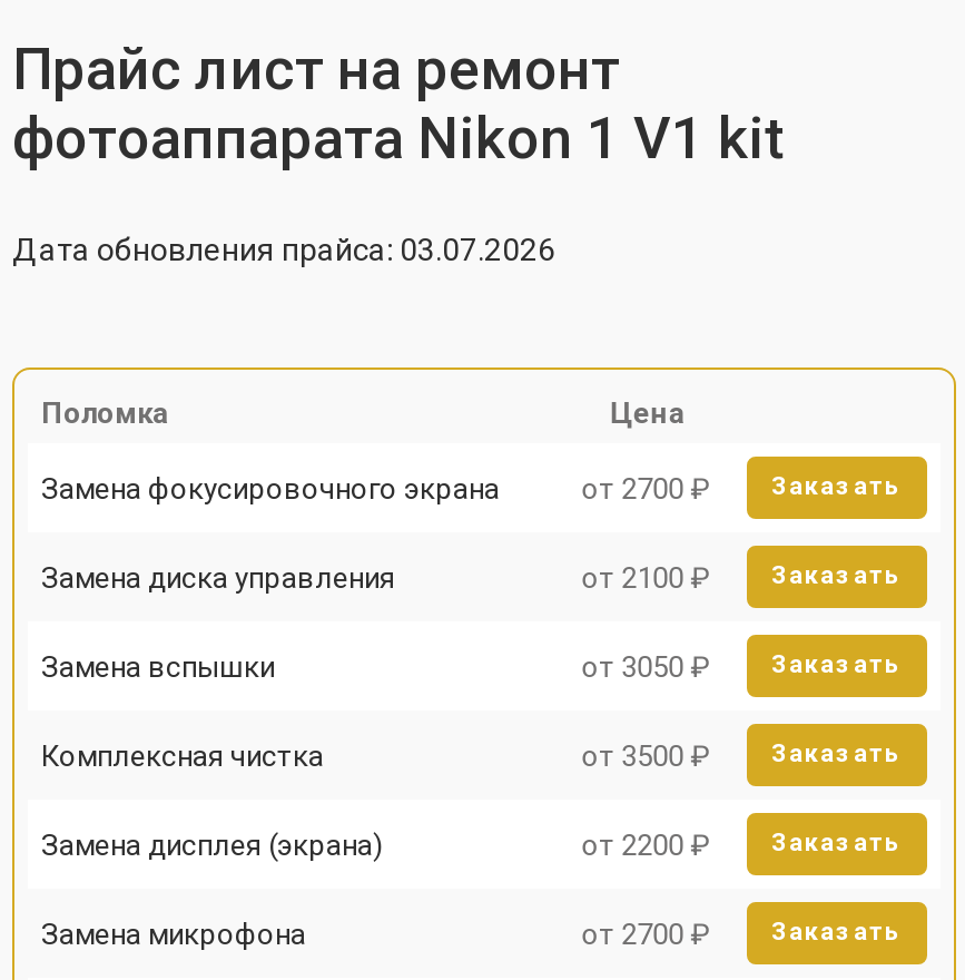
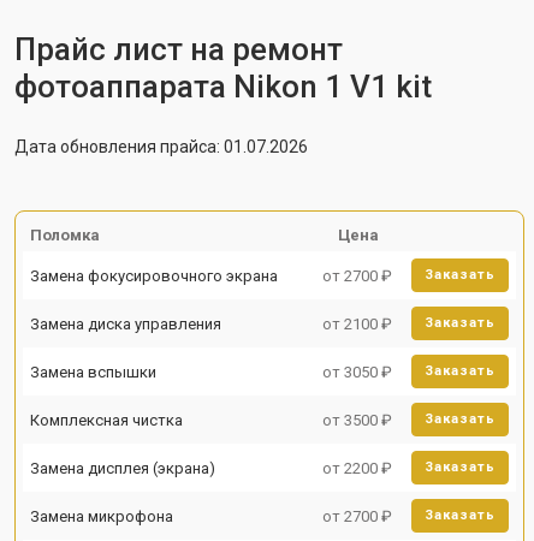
[12,232,555,267] Дата обновления прайса: 03.07.2026 -> [14,137,308,156] Дата обновления прайса: 01.07.2026

